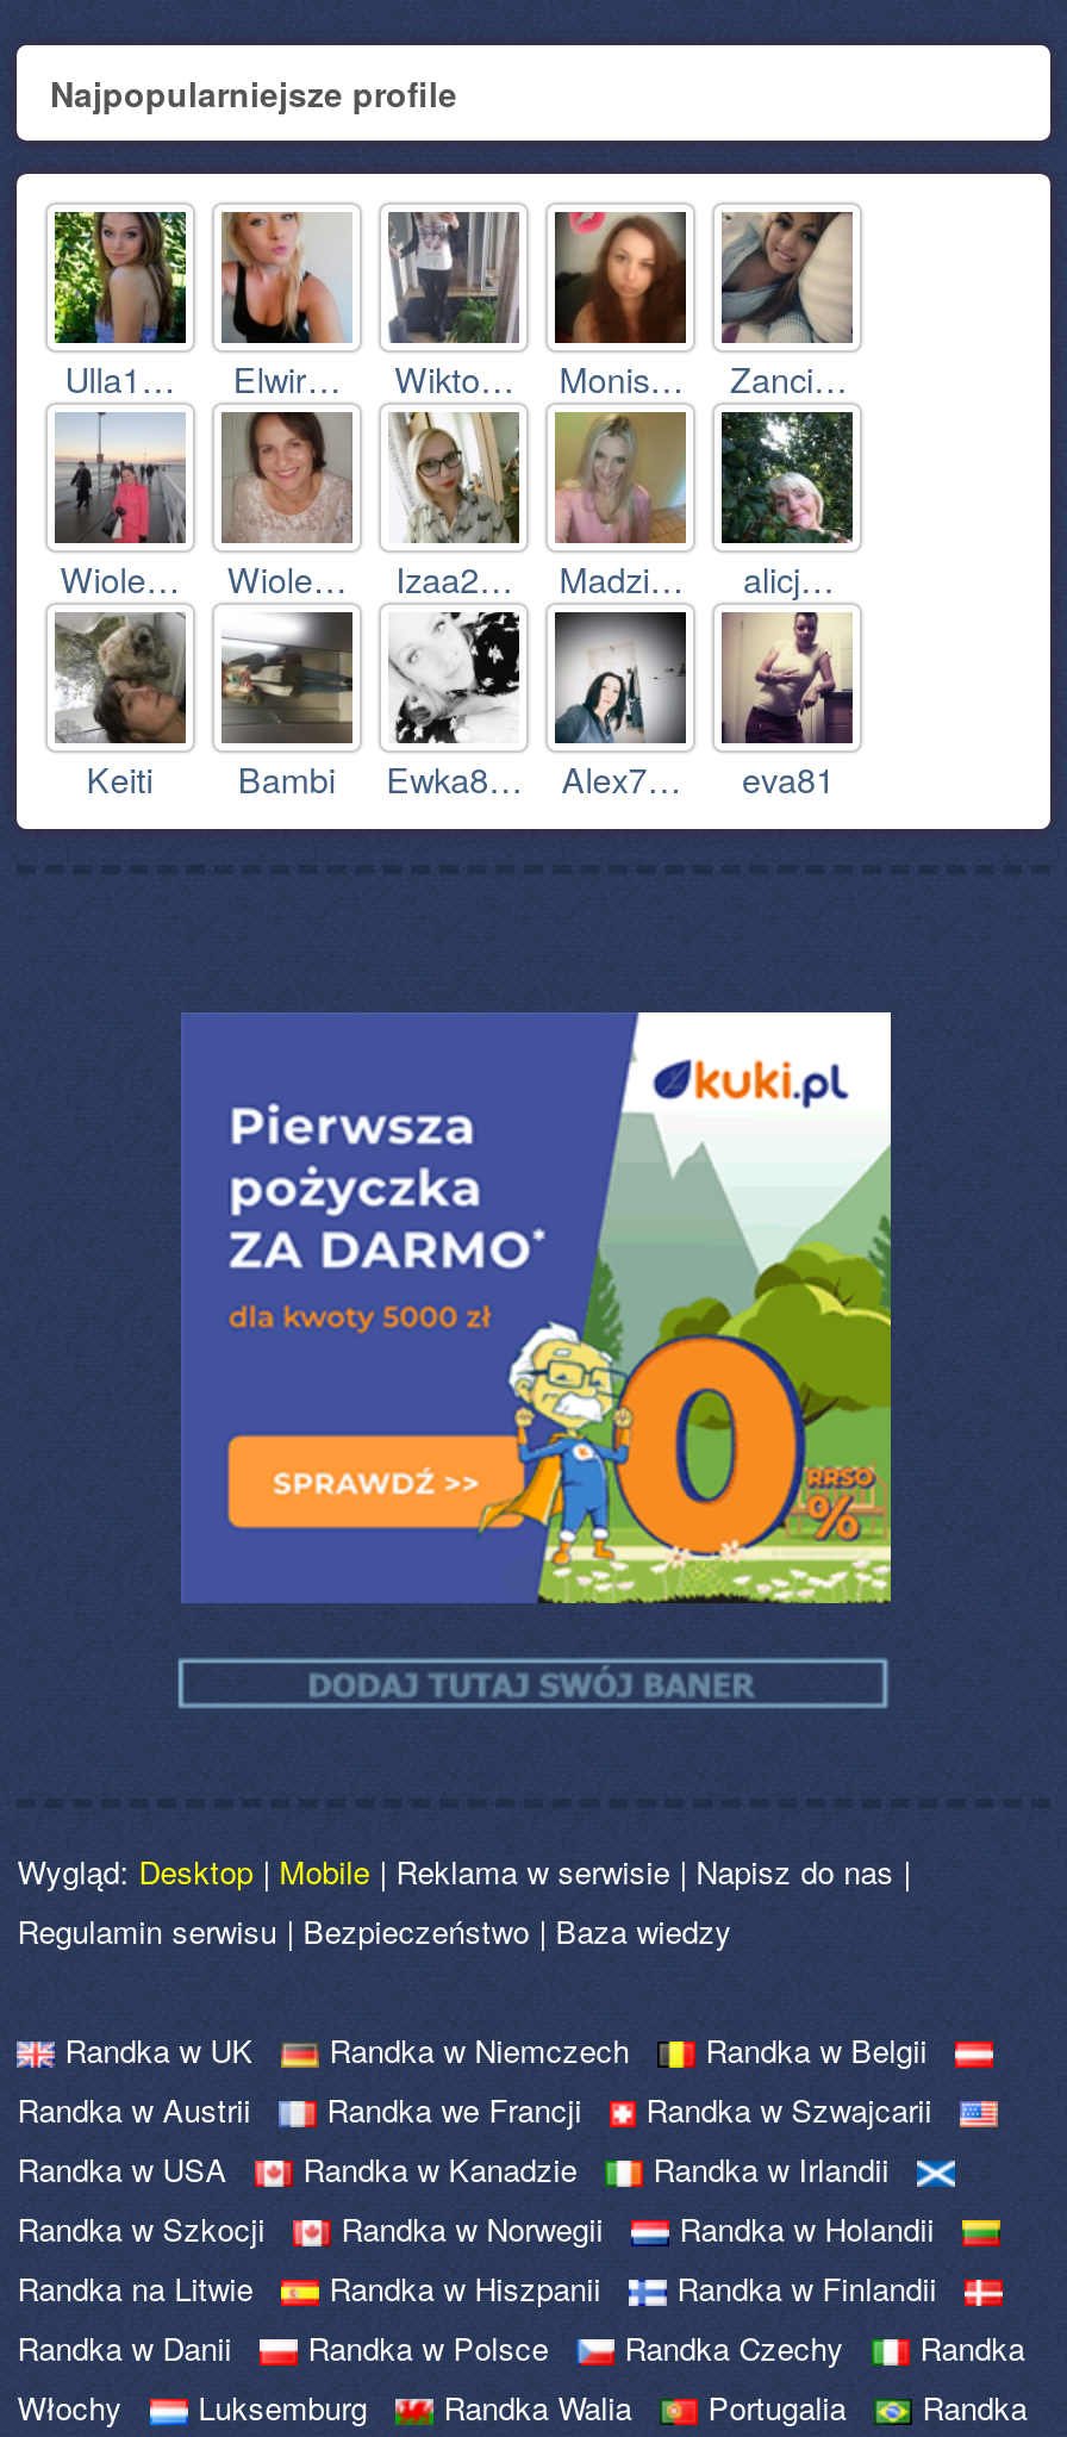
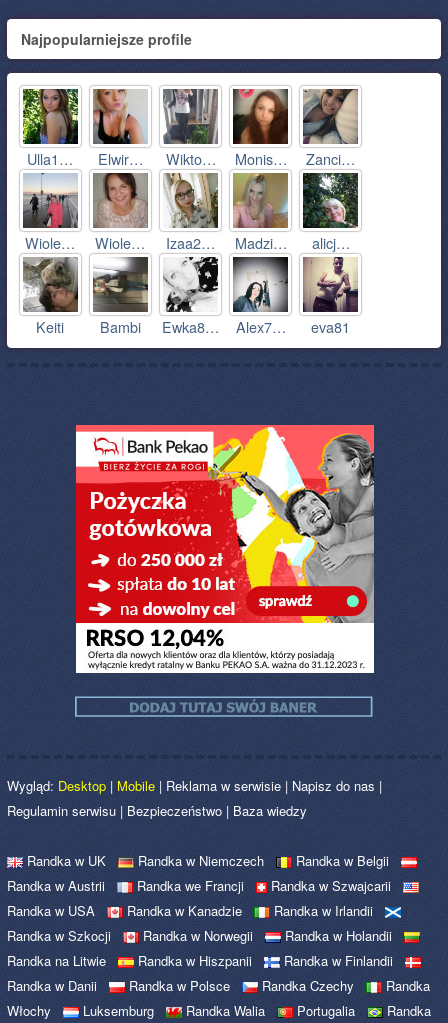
[181,1010,893,1606] [image] -> [75,424,375,674] [image]

